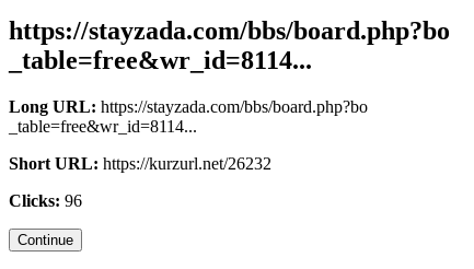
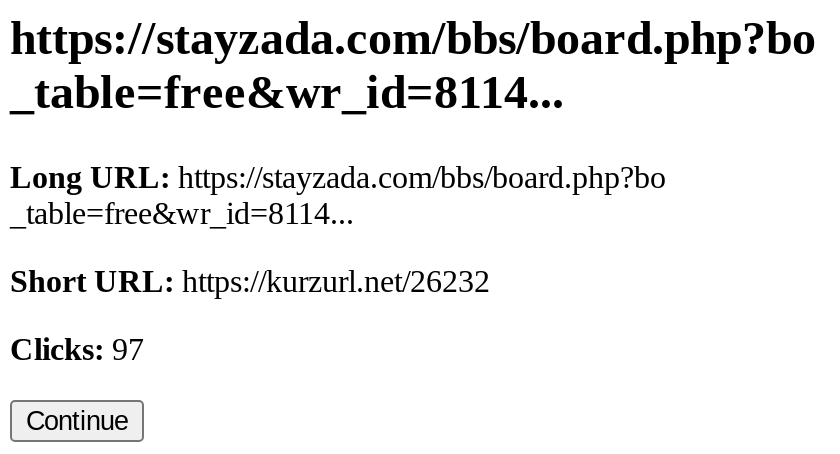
[9,191,82,210] Clicks: 96 -> [10,332,144,366] Clicks: 97

